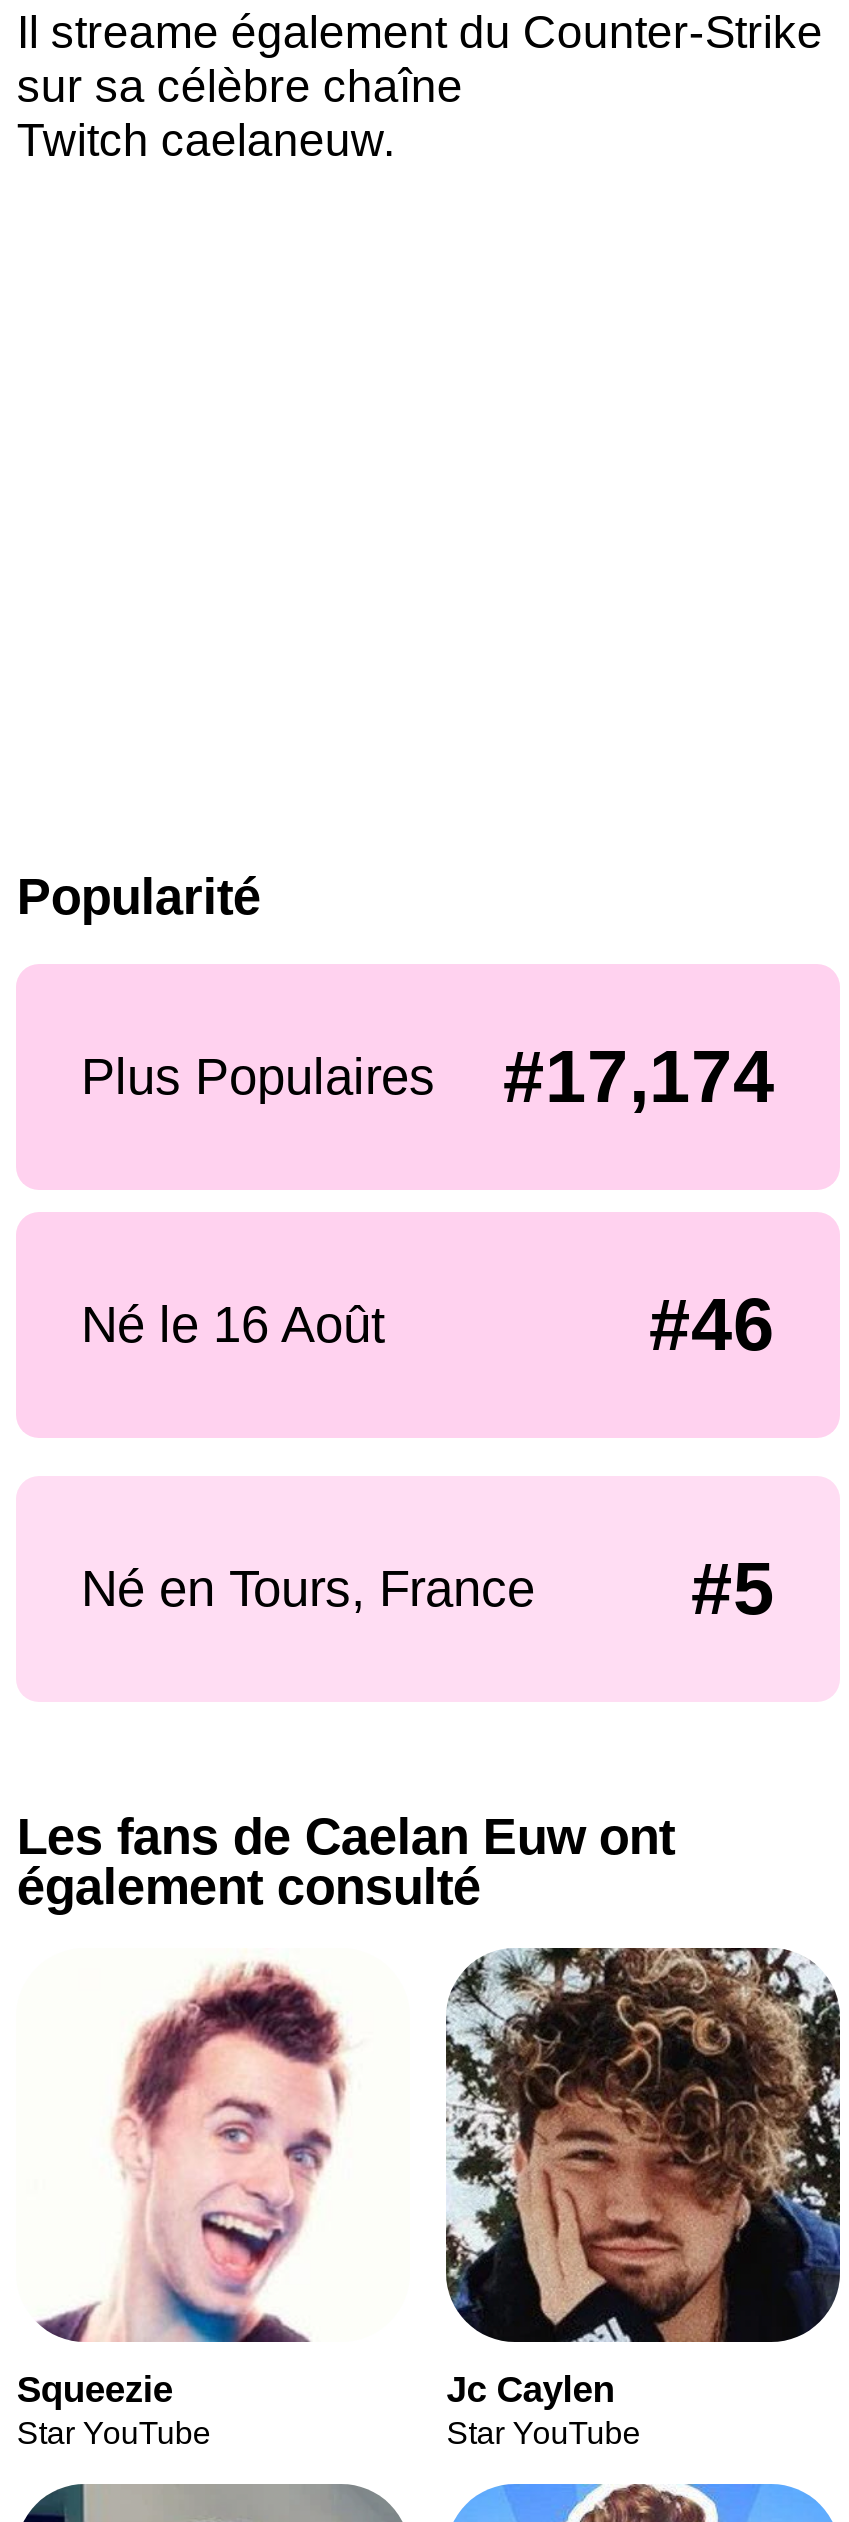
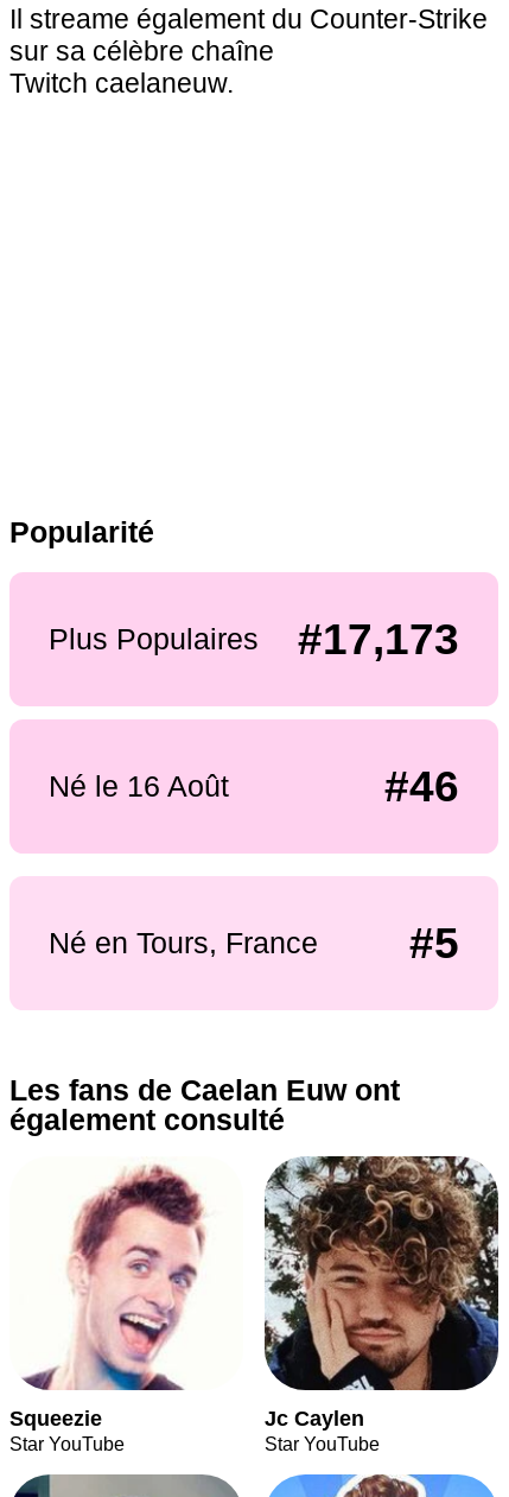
[81,1036,775,1118] Plus Populaires #17,174 -> [48,615,460,663] Plus Populaires #17,173

